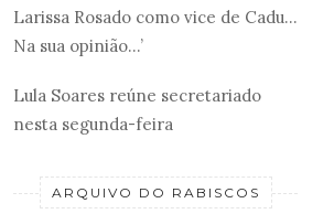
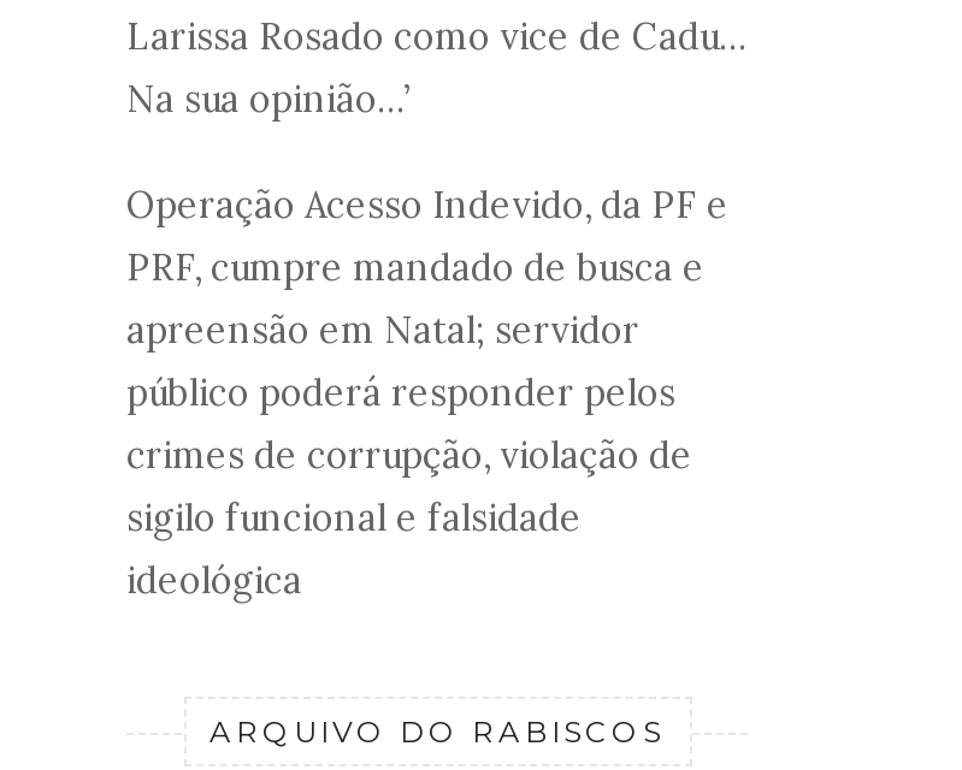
[13,84,261,134] Lula Soares reúne secretariado | nesta segunda-feira -> [126,182,728,603] Operação Acesso Indevido, da PF e | PRF, cumpre mandado de busca e | apreensão em Natal; servidor | público poderá responder pelos | crimes de corrupção, violação de | sigilo funcional e falsidade | ideológica

